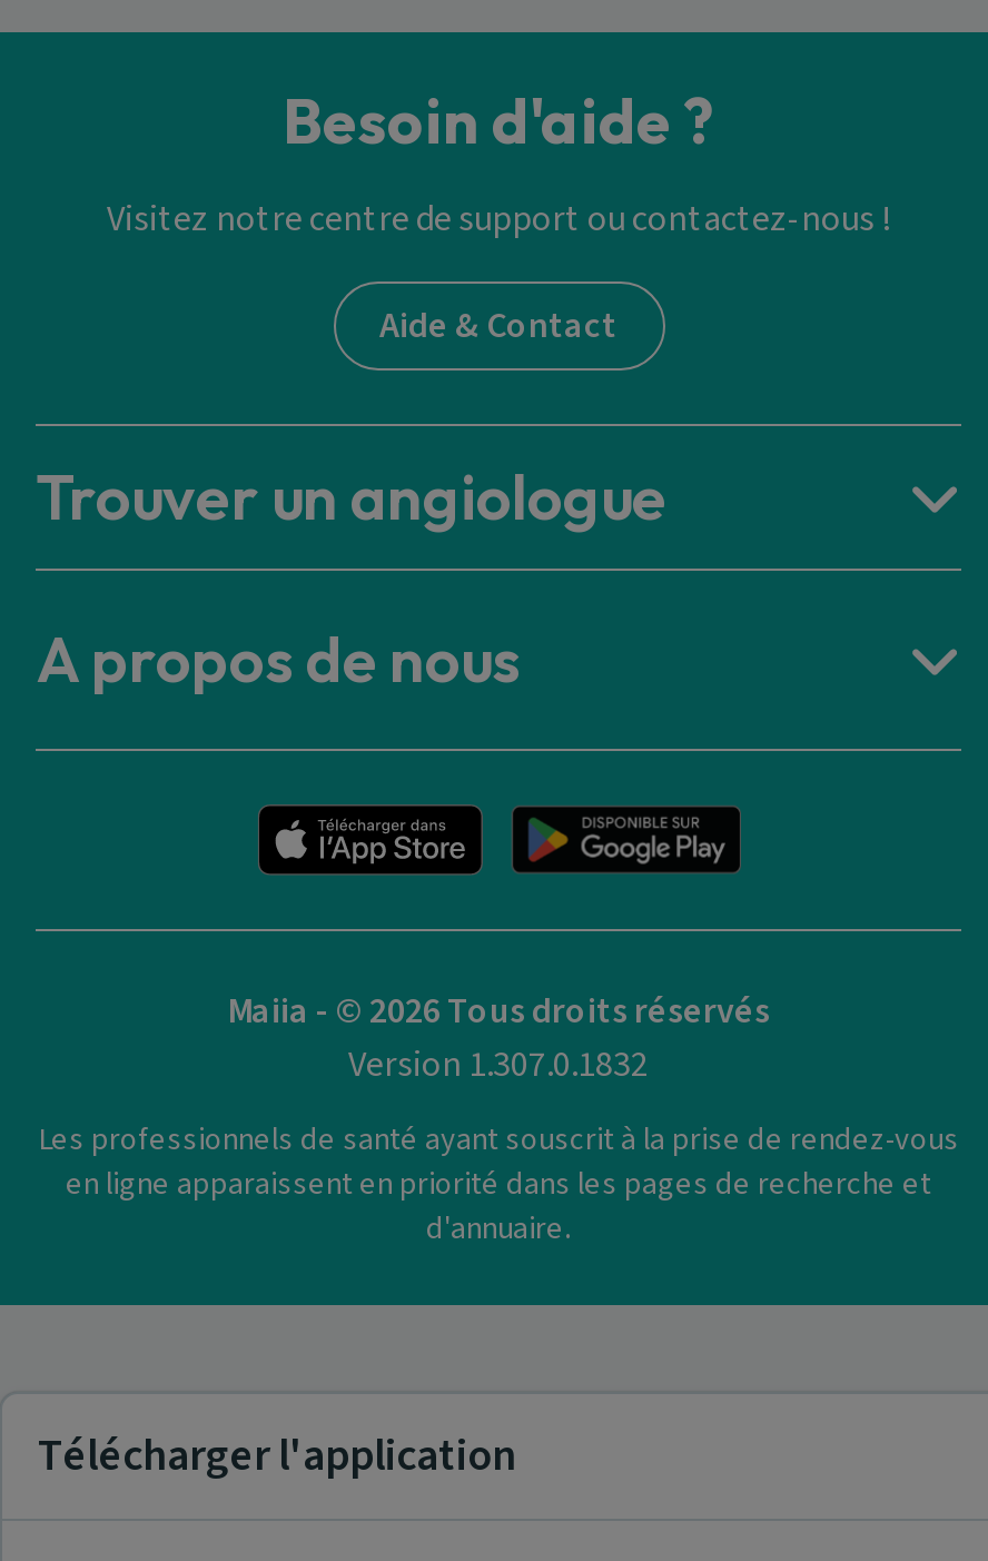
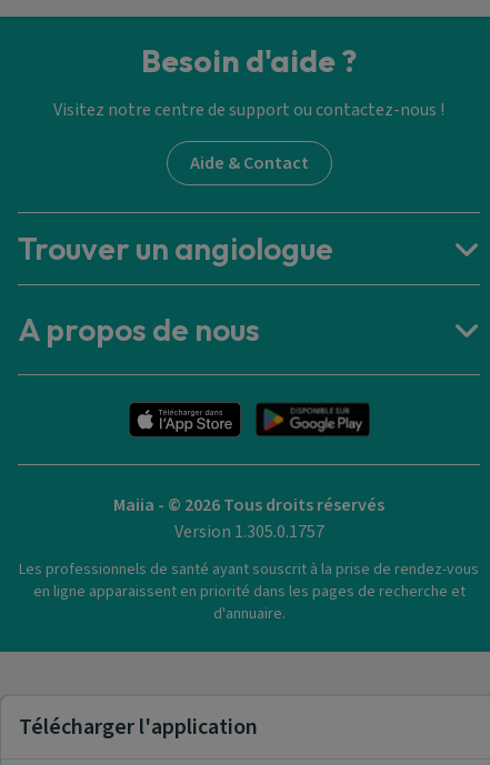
[348,1040,649,1089] Version 1.307.0.1832 -> [174,520,324,544] Version 1.305.0.1757

